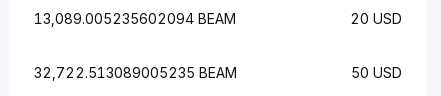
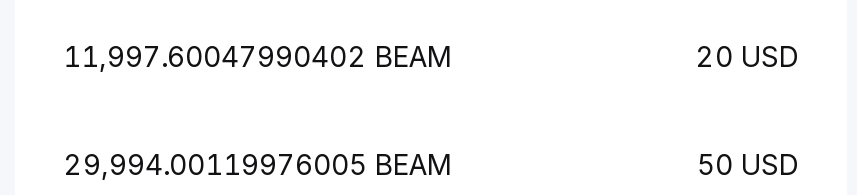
[34,10,236,27] 13,089.005235602094 BEAM -> [63,39,451,73] 11,997.60047990402 BEAM
[34,64,237,81] 32,722.513089005235 BEAM -> [63,147,451,181] 29,994.00119976005 BEAM

